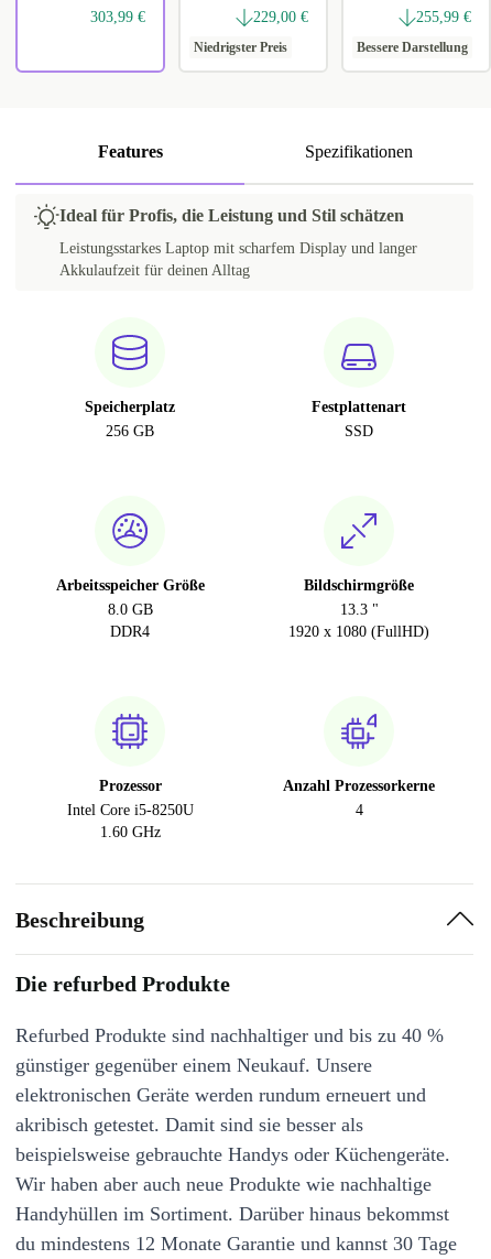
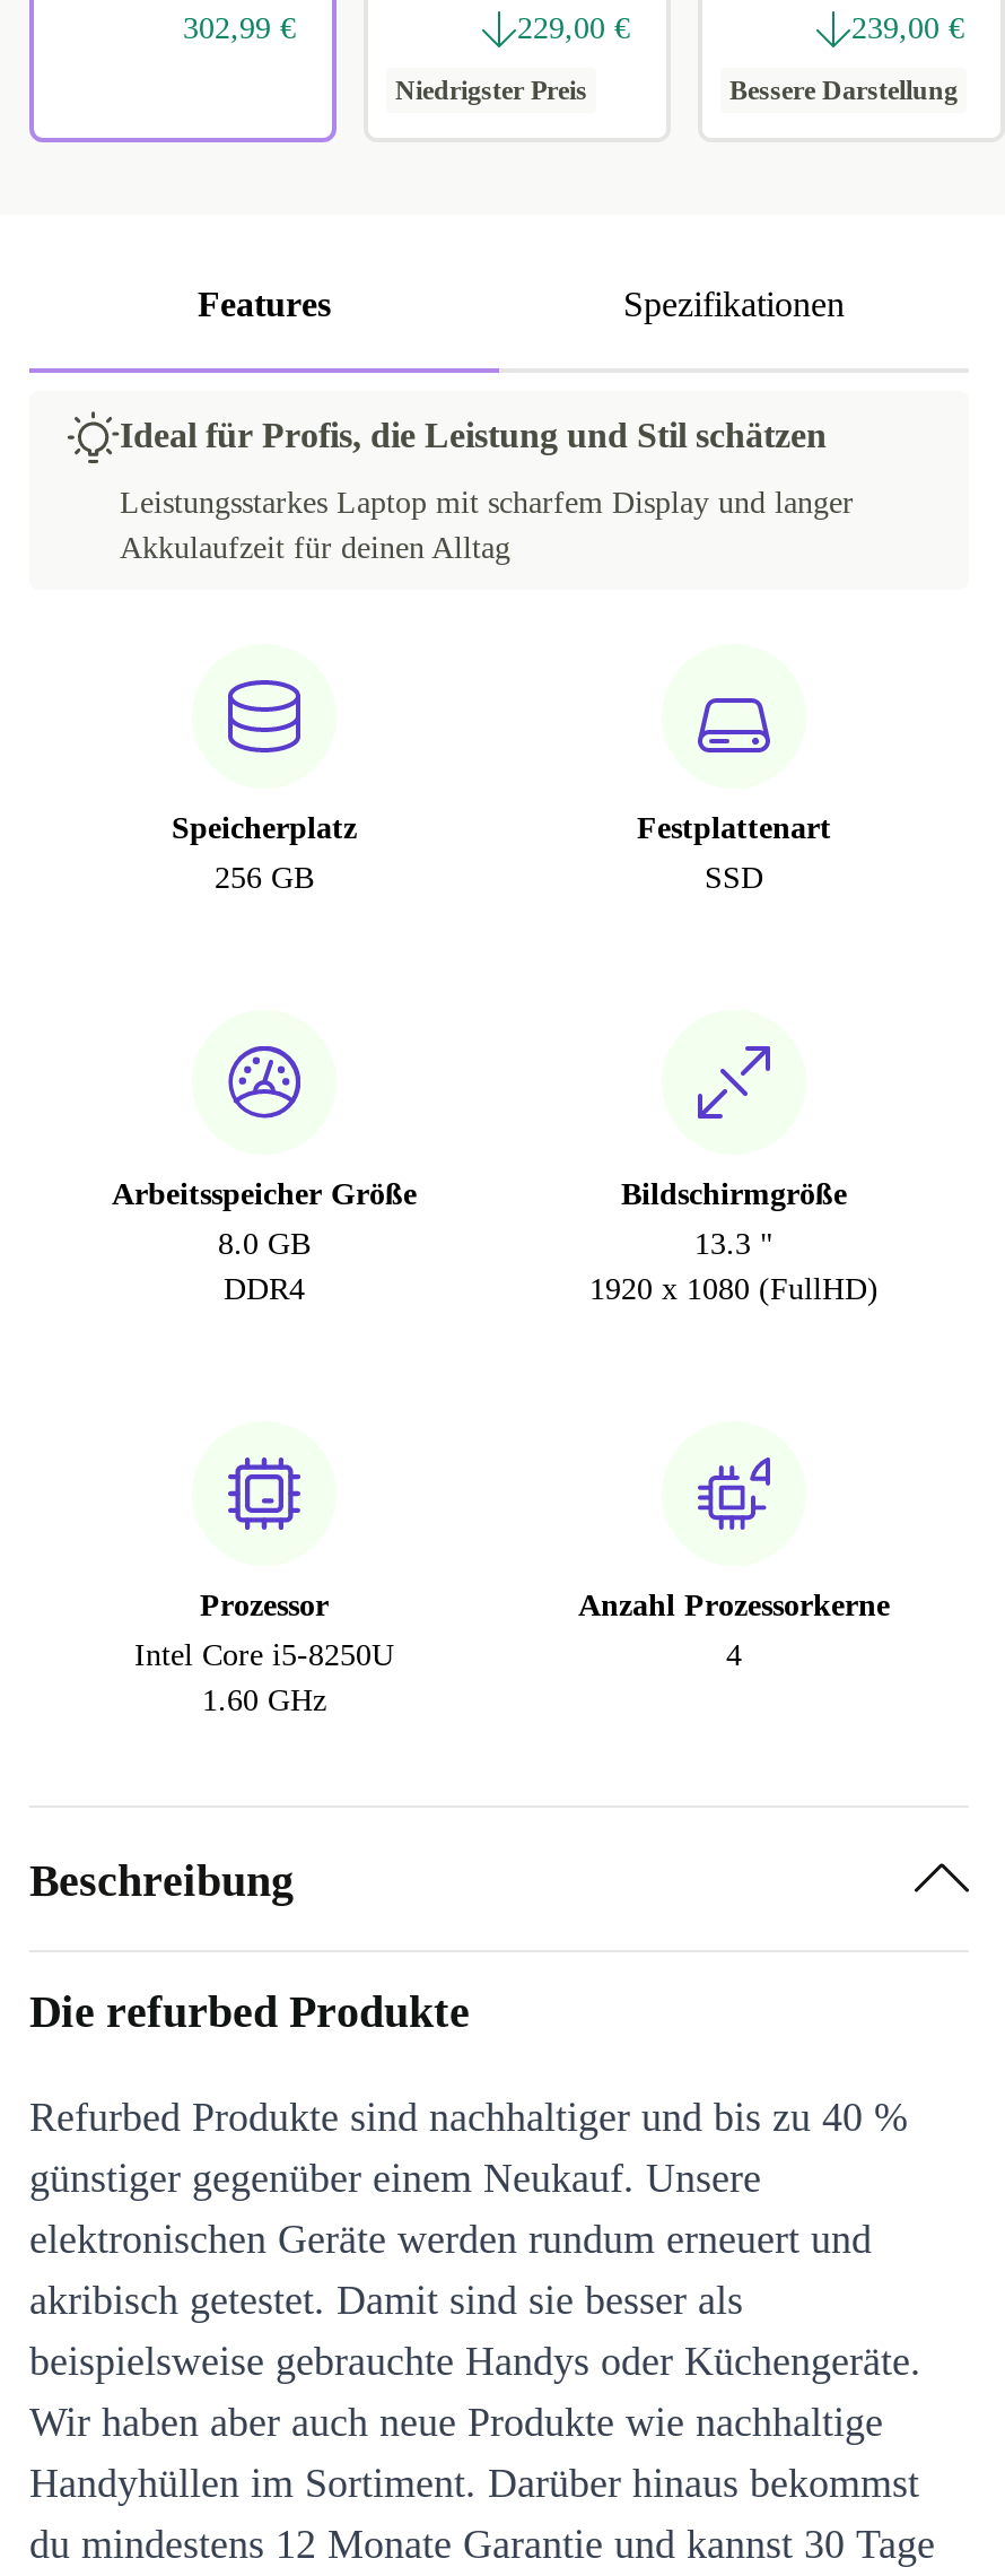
[90,9,145,26] 303,99 € -> [183,12,296,46] 302,99 €
[416,9,471,26] 255,99 € -> [851,12,964,46] 239,00 €

